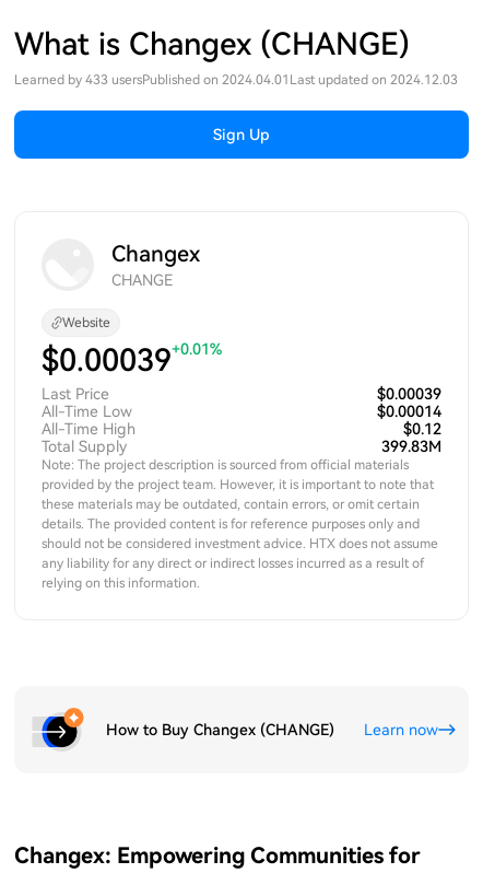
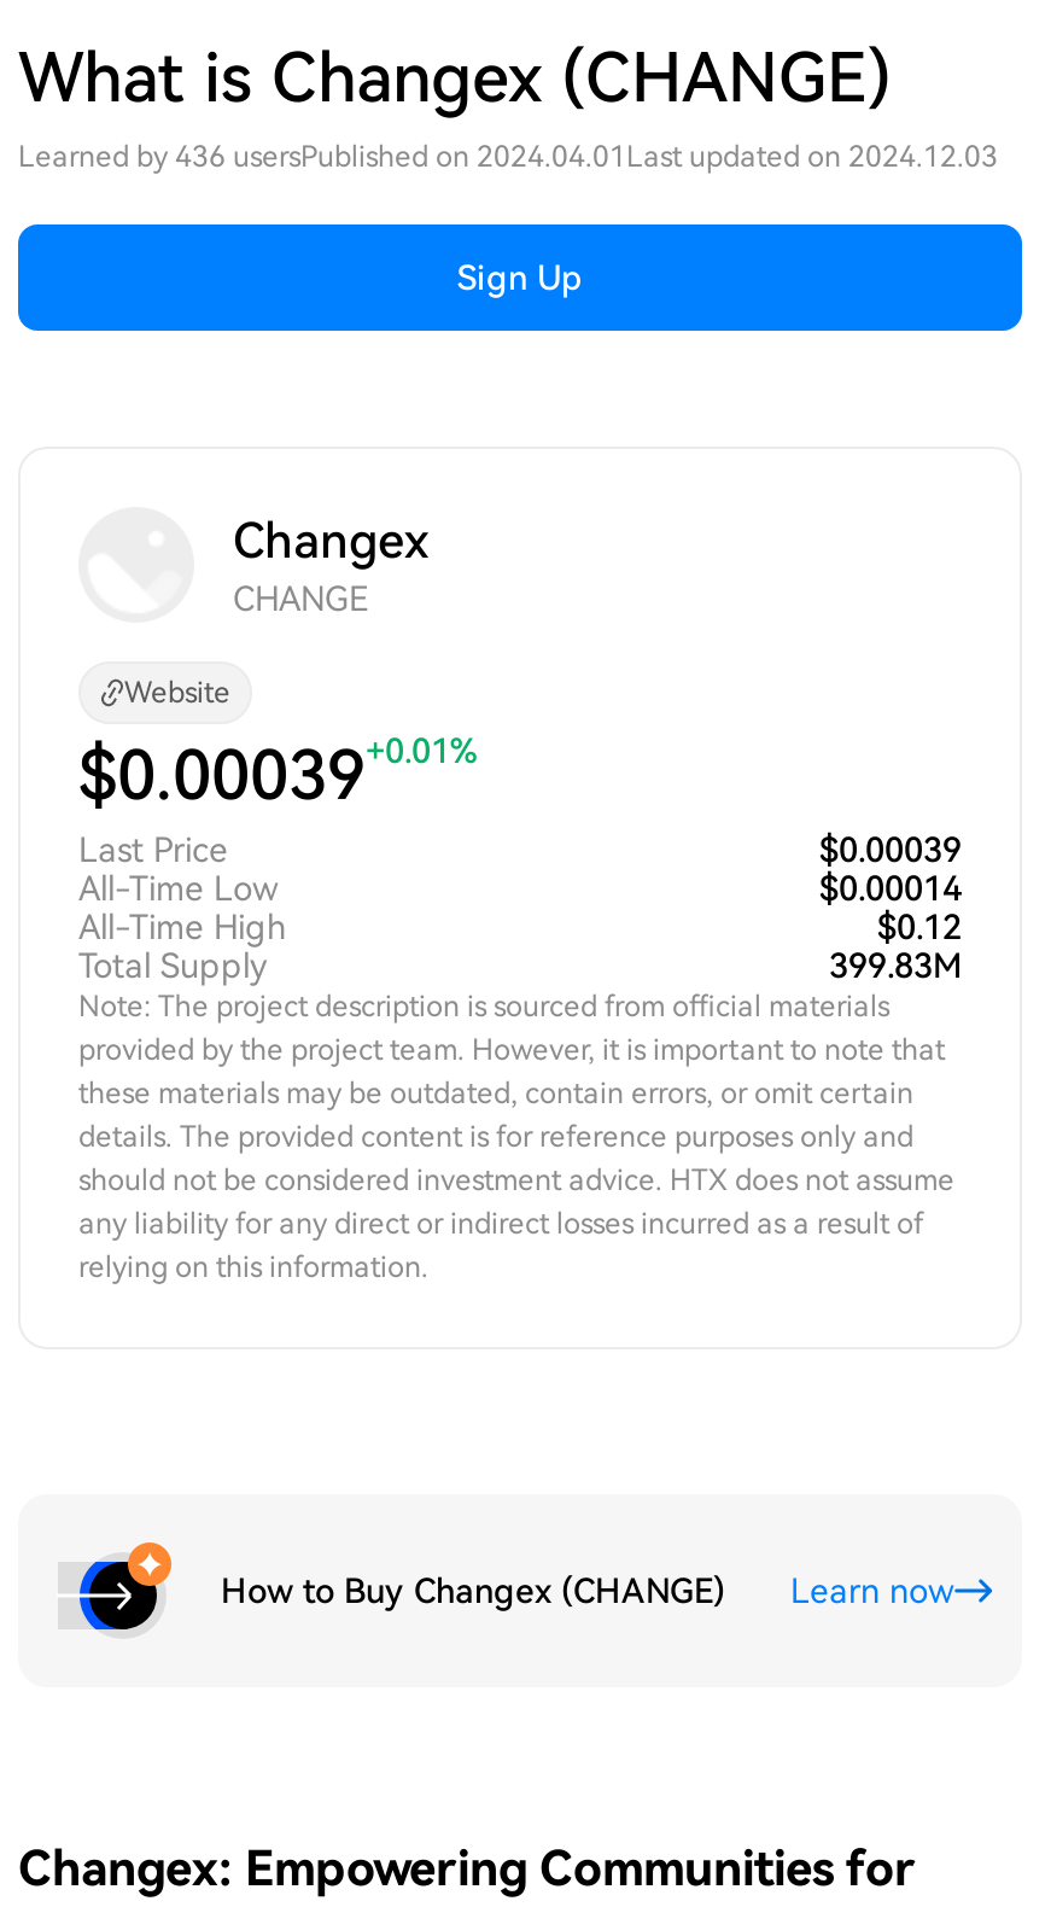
[14,72,458,88] Learned by 433 usersPublished on 2024.04.01 Last updated on 2024.12.03 -> [18,140,998,174] Learned by 436 usersPublished on 2024.04.01 Last updated on 2024.12.03

